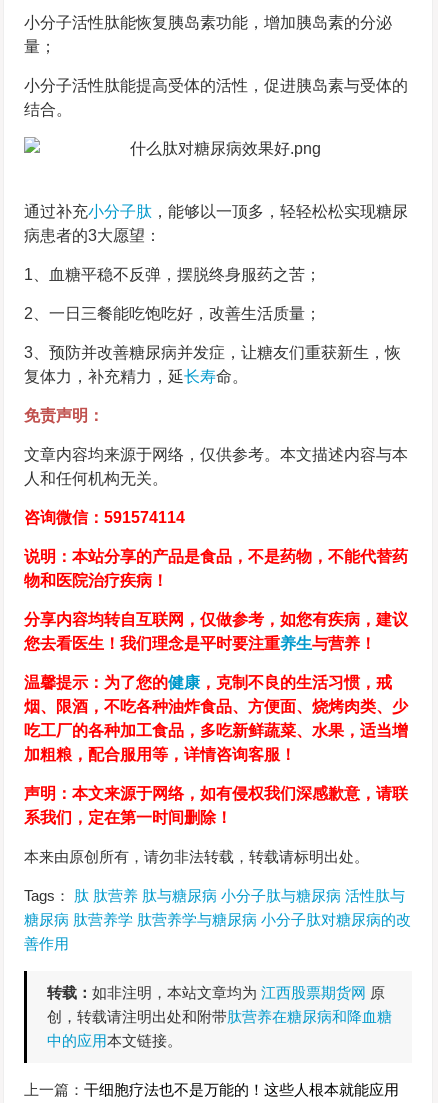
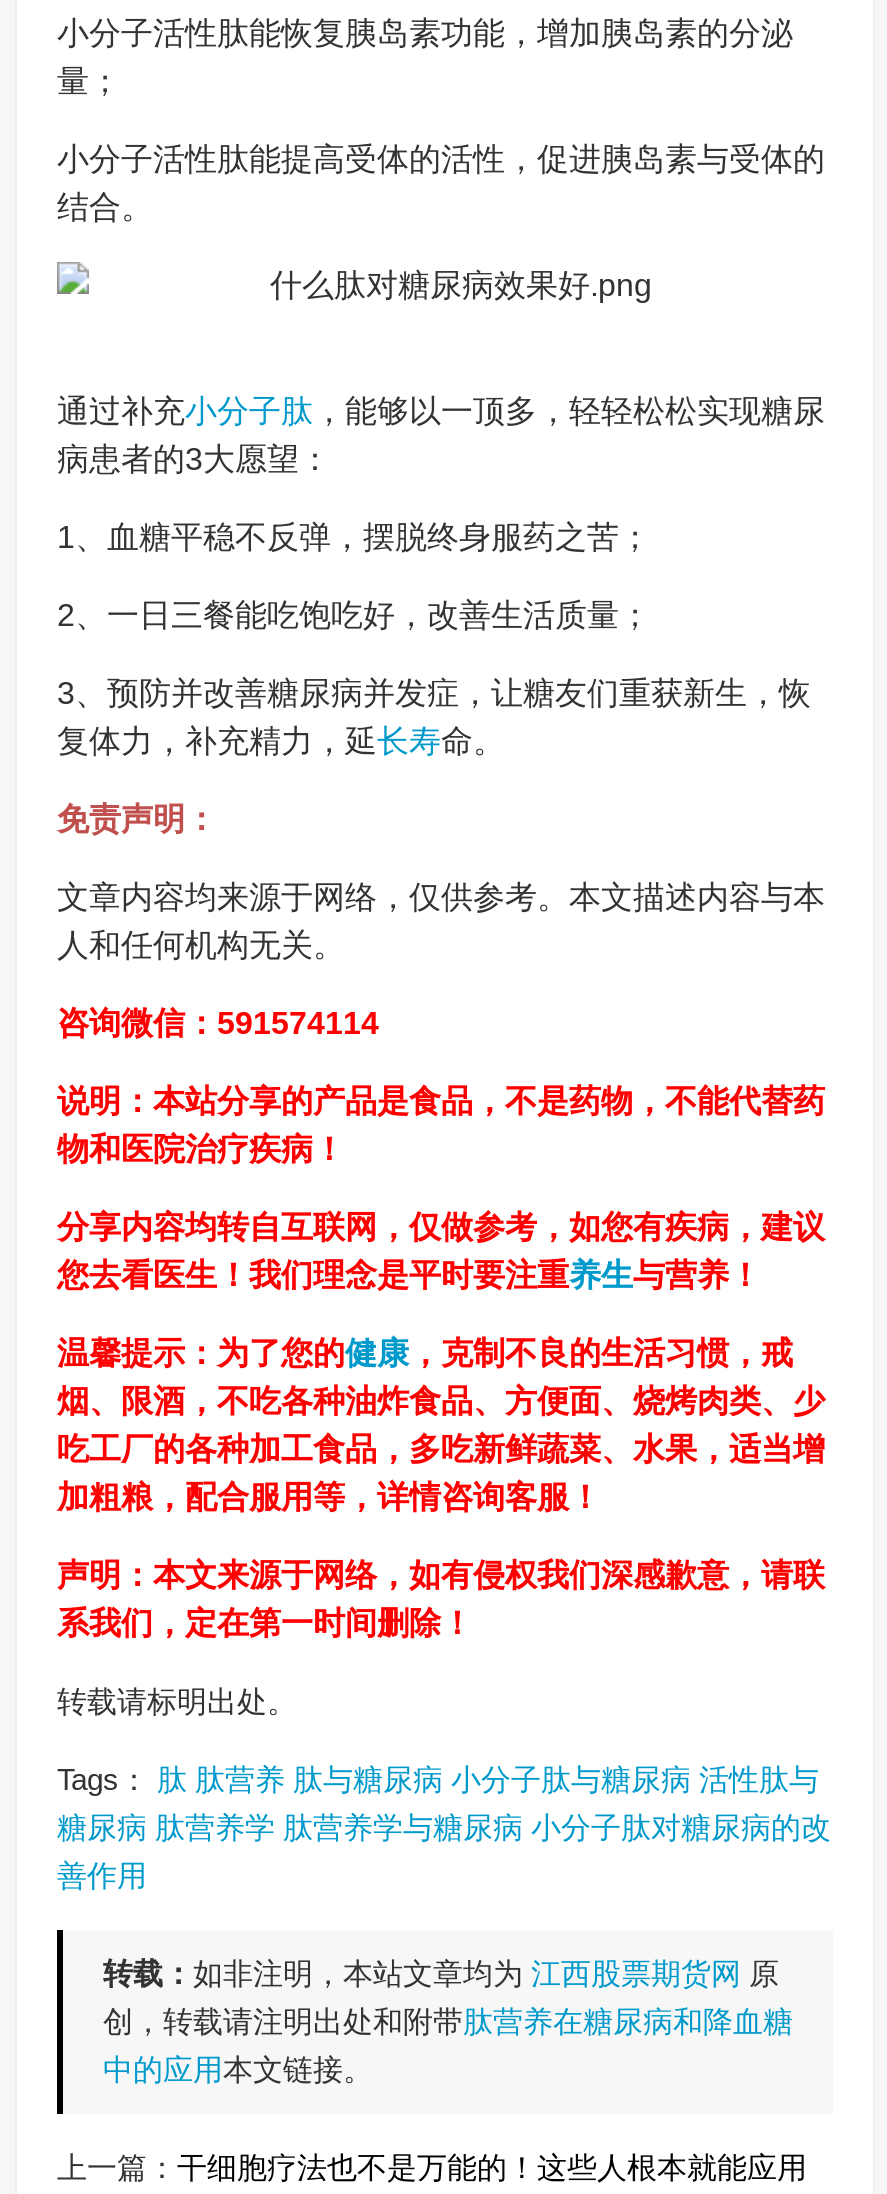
[24,848,369,865] 本来由原创所有，请勿非法转载，转载请标明出处。 -> [57,1684,297,1718] 转载请标明出处。

